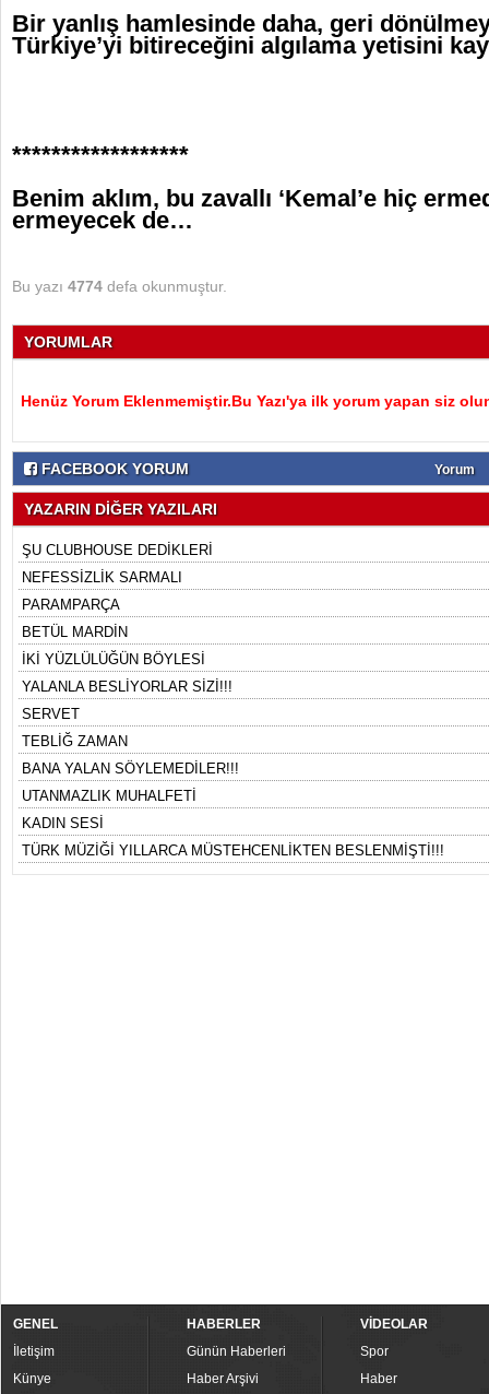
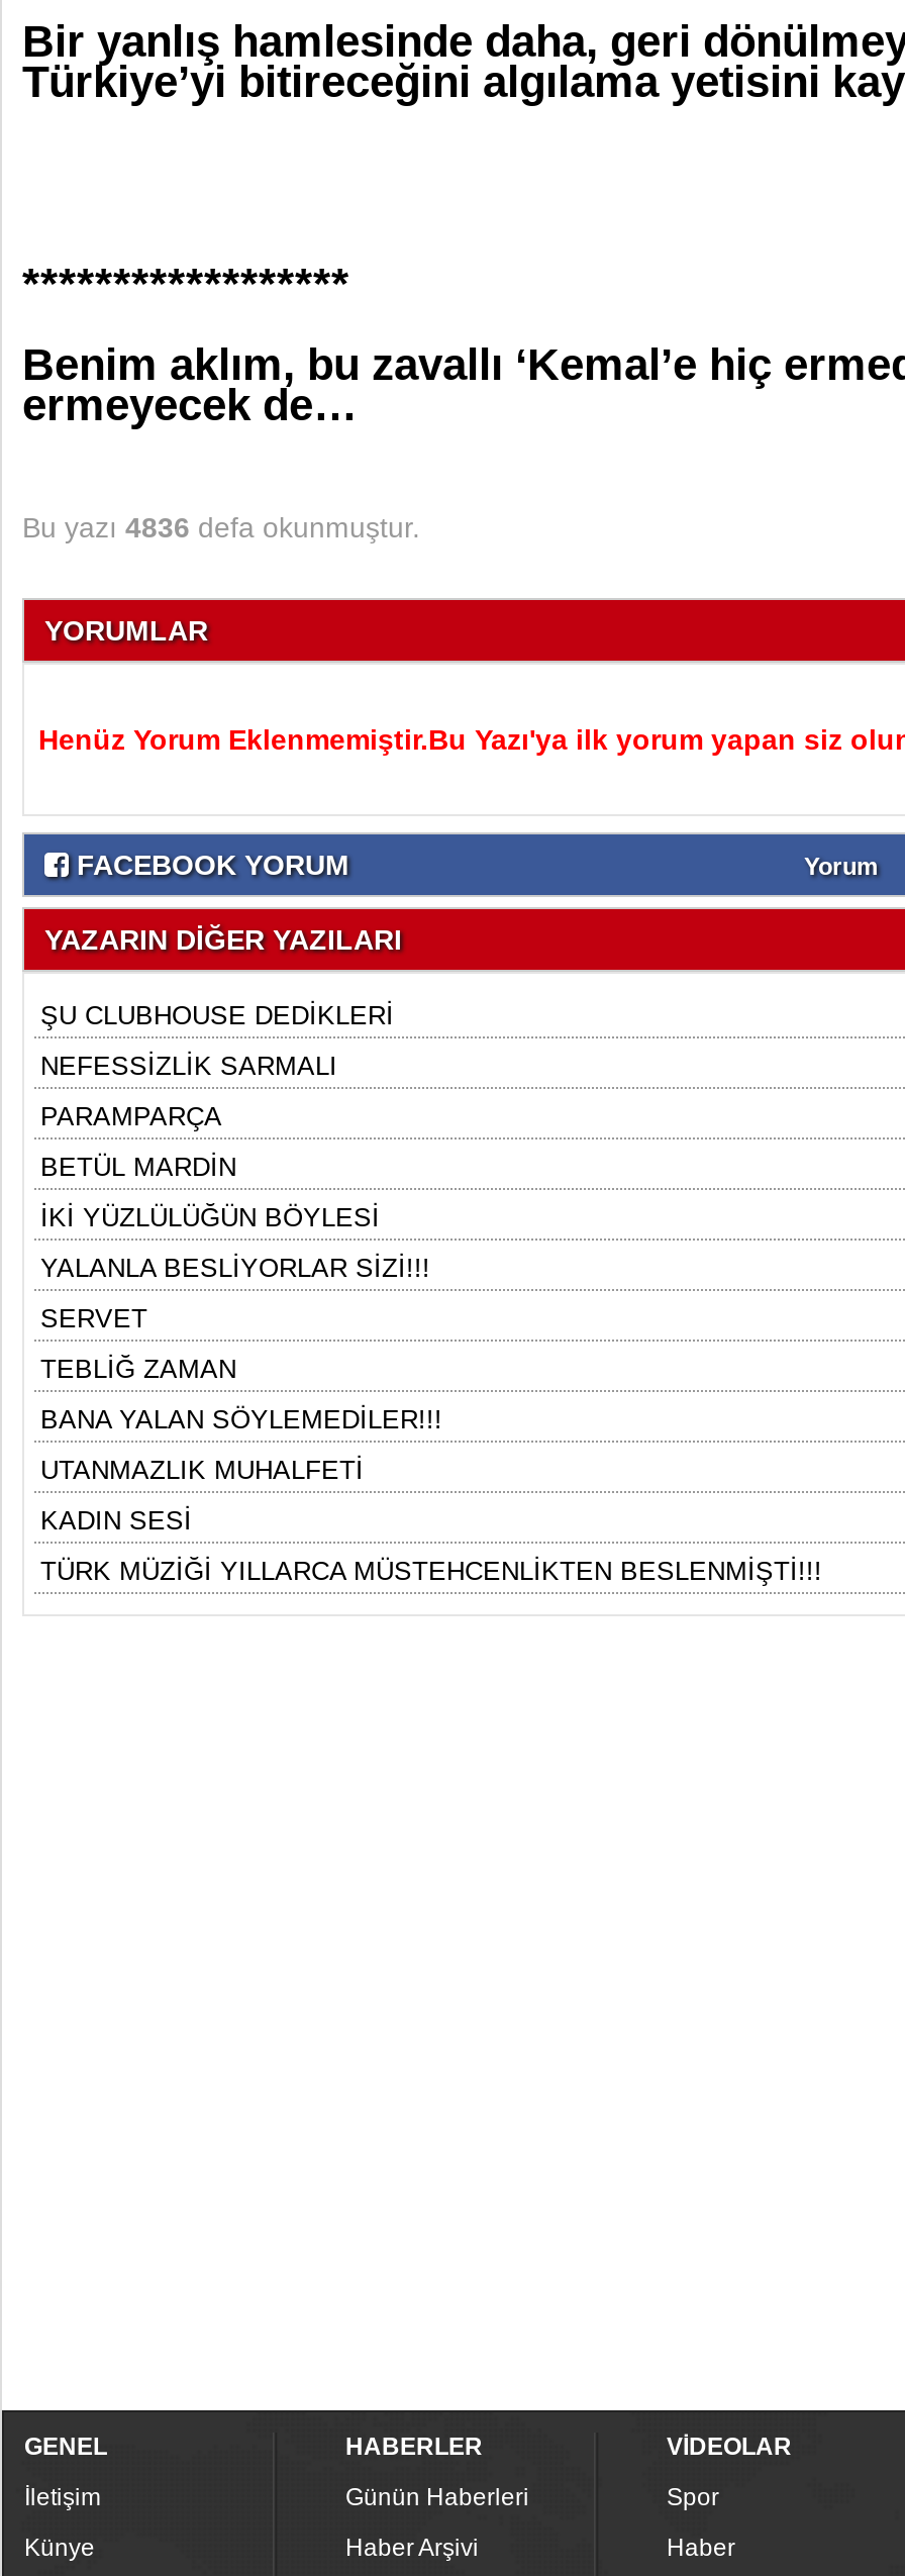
[12,277,227,295] Bu yazı 4774 defa okunmuştur. -> [22,511,420,543] Bu yazı 4836 defa okunmuştur.

